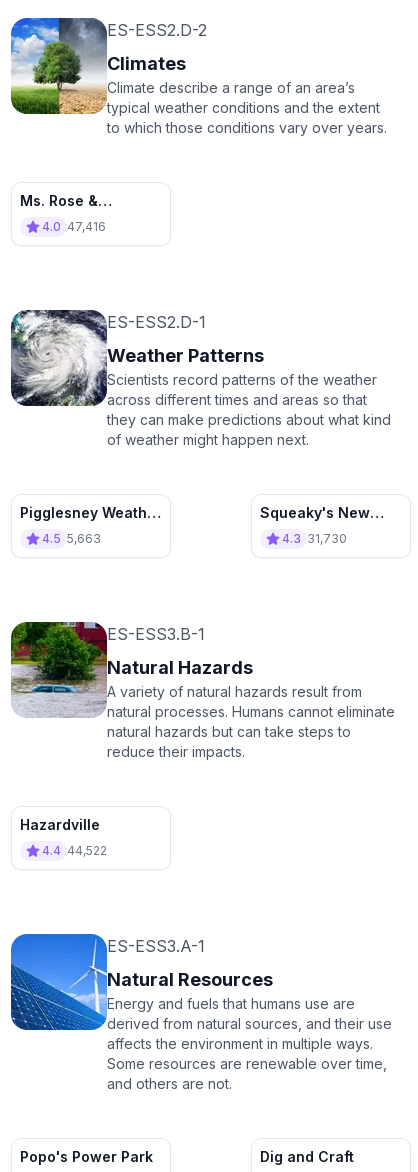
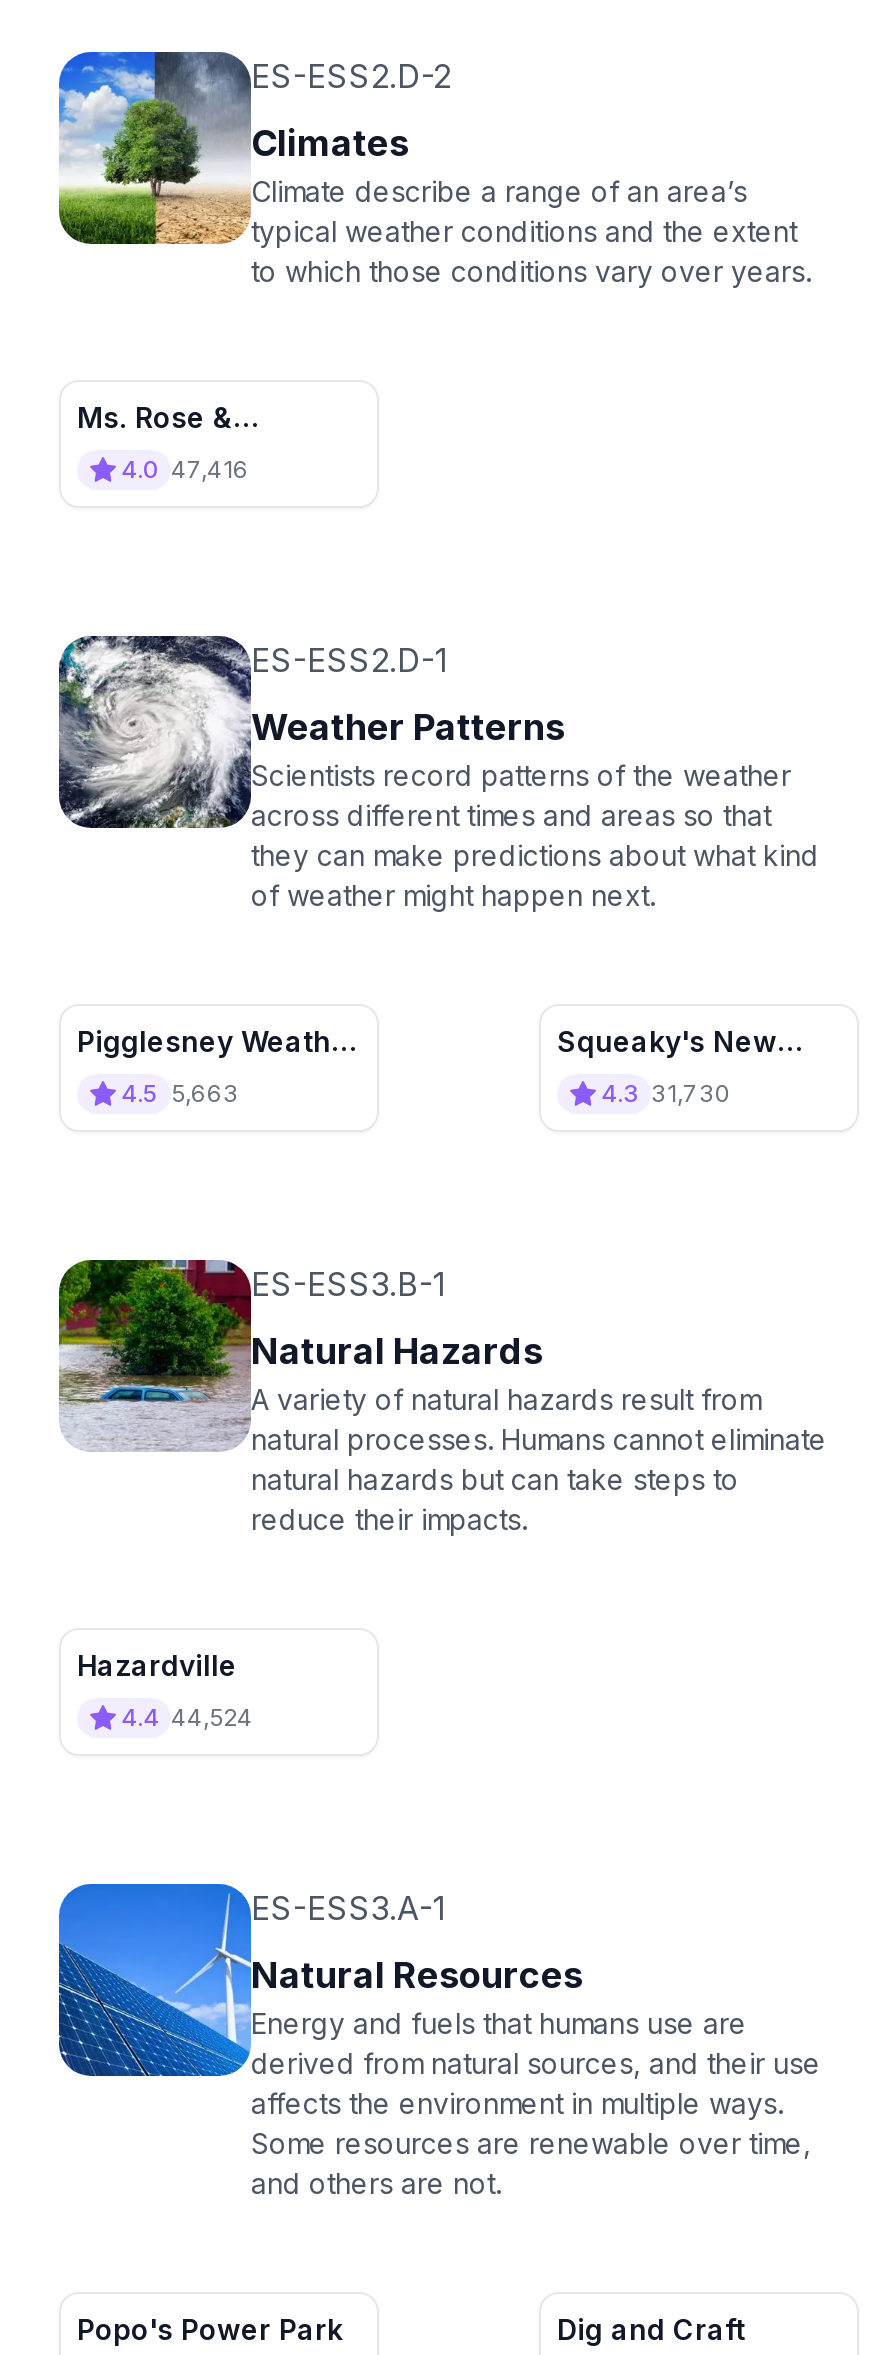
[42,843,107,858] 4.4 44,522 -> [121,1701,253,1731] 4.4 44,524

